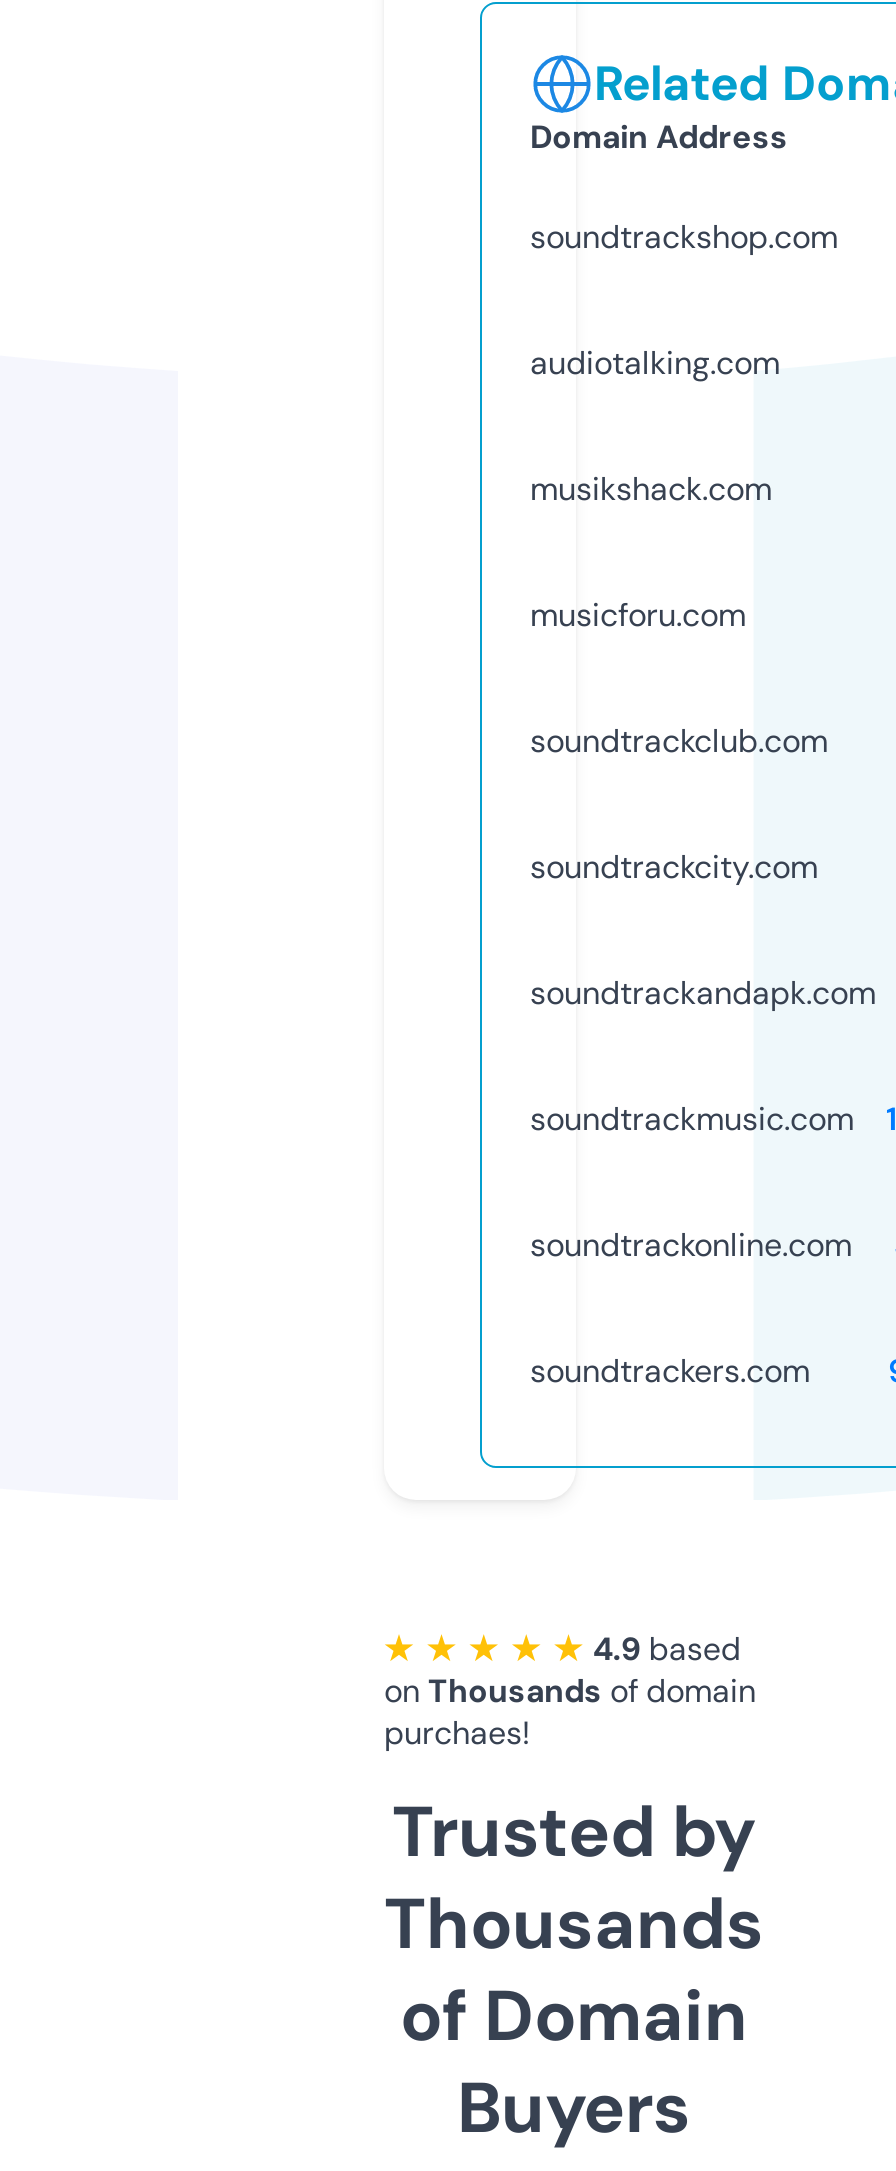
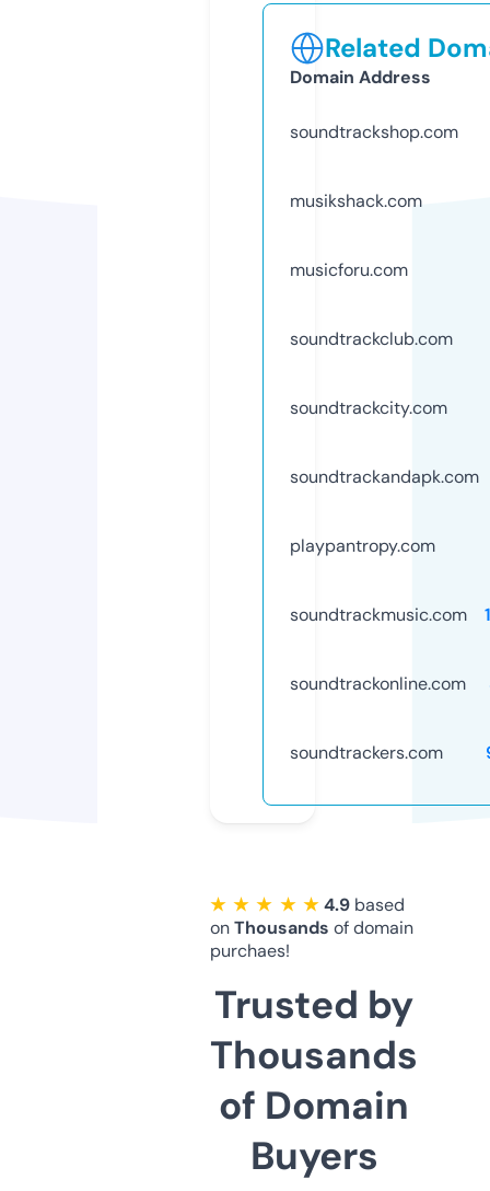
[530,342,780,384] audiotalking.com -> none
moved [530,468,876,1014] -> [290,189,479,488]: musikshack.com | musicforu.com | soundtrackclub.com | soundtrackcity.com | soundtrackandapk.com
none -> [290,534,435,557] playpantropy.com

